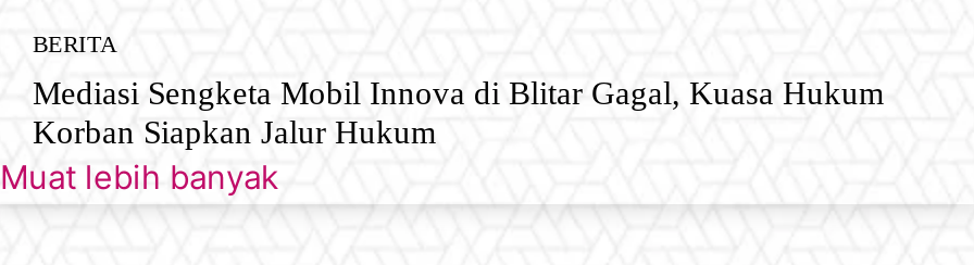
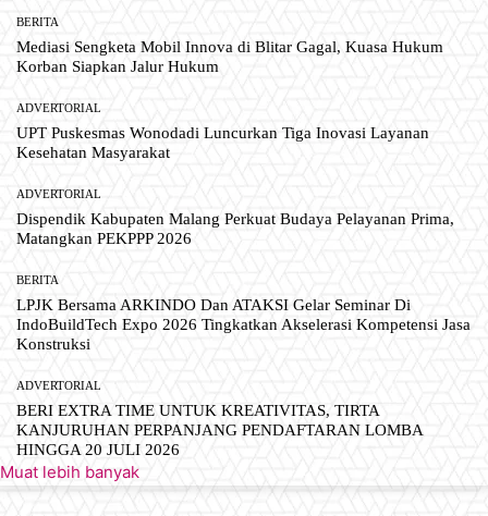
none -> [16,101,471,458] ADVERTORIAL | UPT Puskesmas Wonodadi Luncurkan Tiga Inovasi Layanan | Kesehatan Masyarakat | ADVERTORIAL | Dispendik Kabupaten Malang Perkuat Budaya Pelayanan Prima, | Matangkan PEKPPP 2026 | BERITA | LPJK Bersama ARKINDO Dan ATAKSI Gelar Seminar Di | IndoBuildTech Expo 2026 Tingkatkan Akselerasi Kompetensi Jasa | Konstruksi | ADVERTORIAL | BERI EXTRA TIME UNTUK KREATIVITAS, TIRTA | KANJURUHAN PERPANJANG PENDAFTARAN LOMBA | HINGGA 20 JULI 2026

